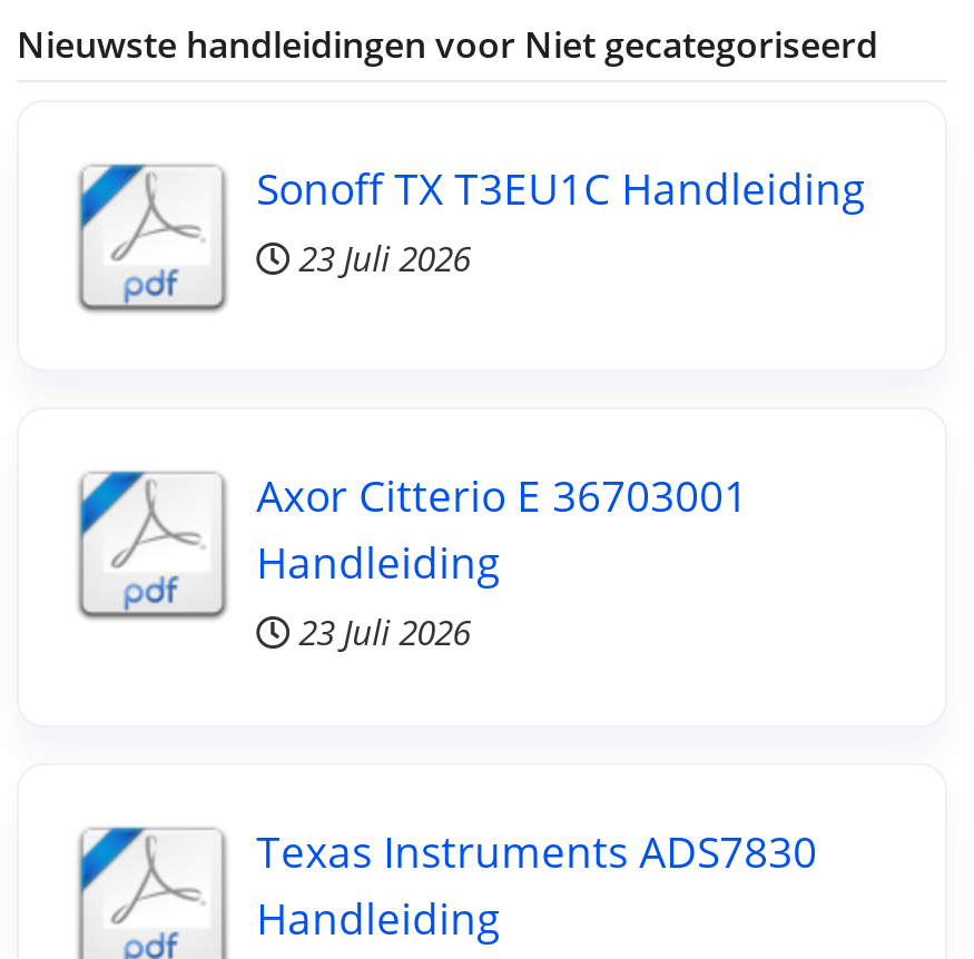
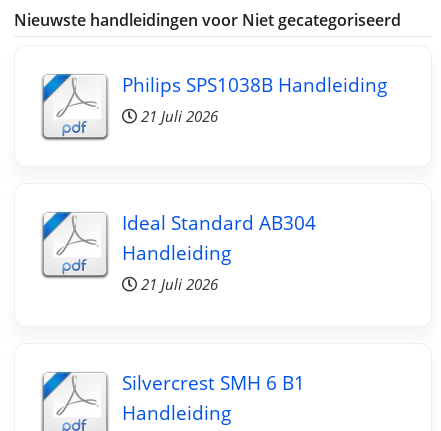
[256,157,864,282] Sonoff TX T3EU1C Handleiding | 23 Juli 2026 -> [122,71,387,127] Philips SPS1038B Handleiding | 21 Juli 2026
[256,464,748,524] Axor Citterio E 36703001 -> [122,209,316,236] Ideal Standard AB304
[299,609,470,656] 23 Juli 2026 -> [141,274,218,295] 21 Juli 2026
[256,820,817,880] Texas Instruments ADS7830 -> [122,369,305,396] Silvercrest SMH 6 B1

